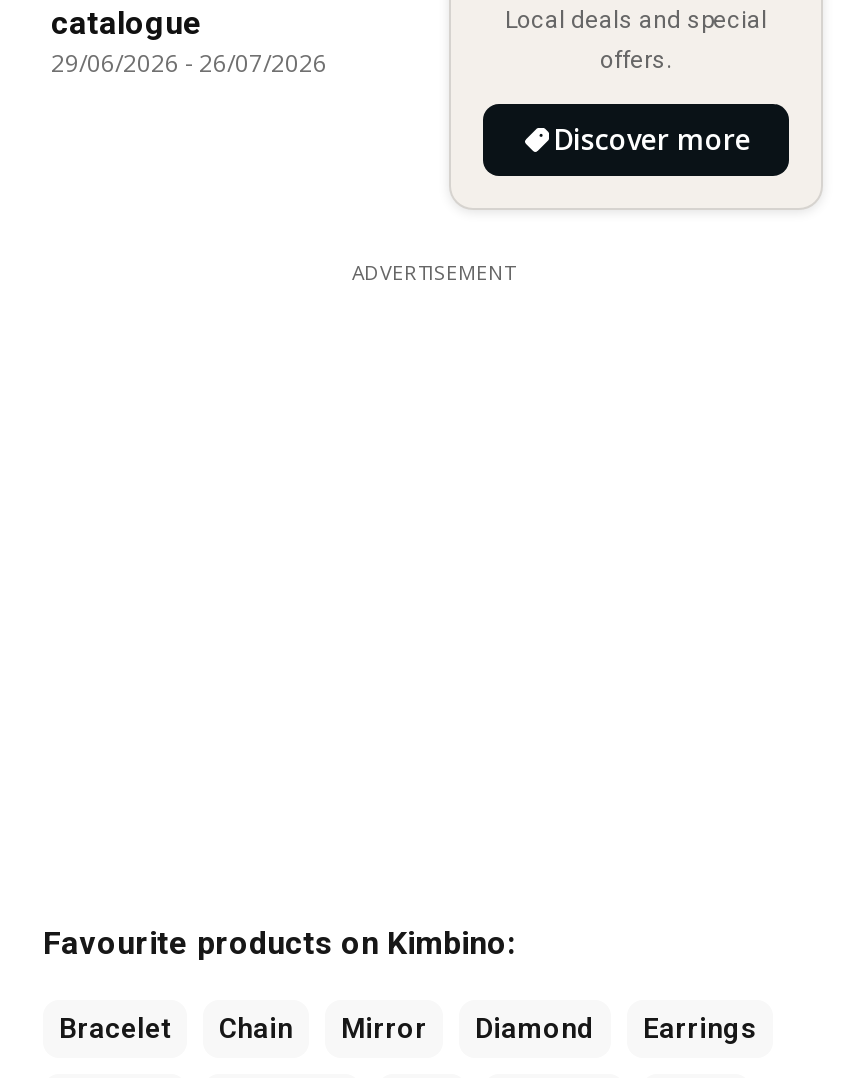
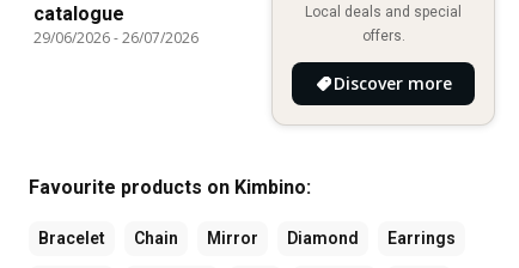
[352,258,514,286] ADVERTISEMENT -> none

